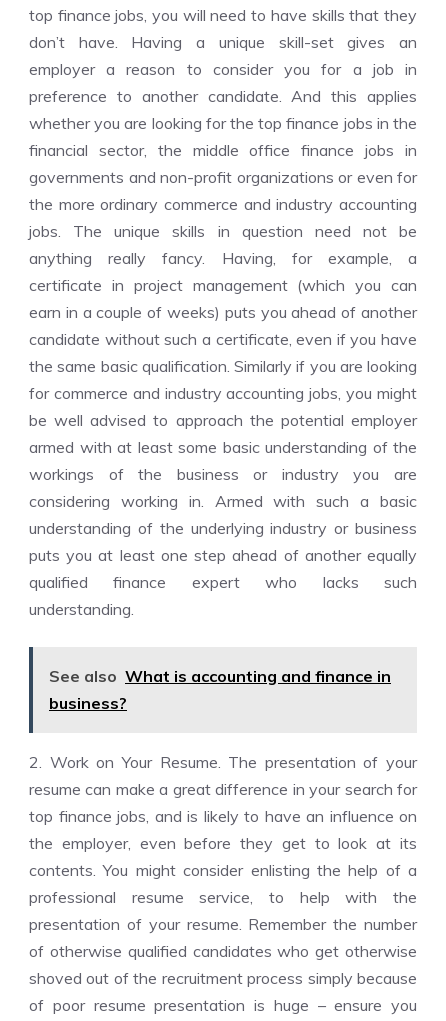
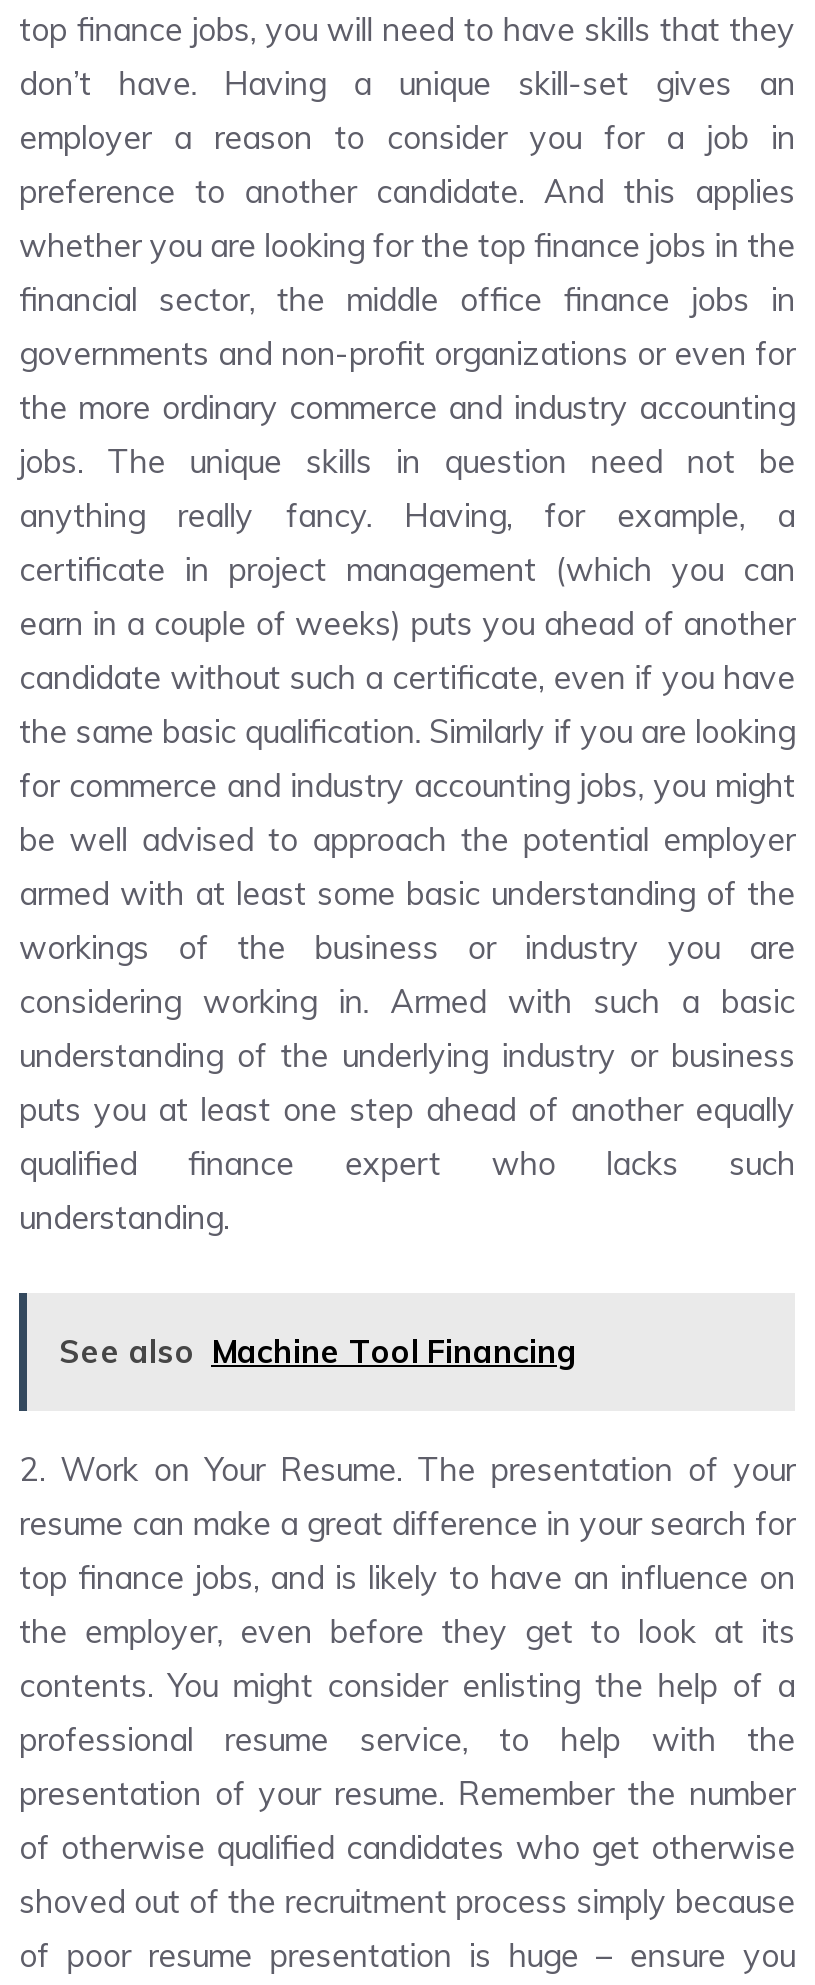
[49,666,391,713] See also What is accounting and finance in | business? -> [59,1331,577,1371] See also Machine Tool Financing

